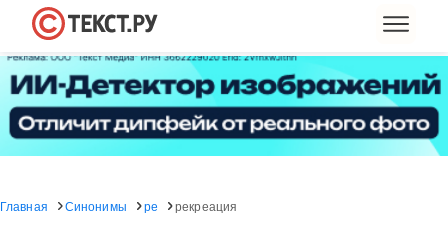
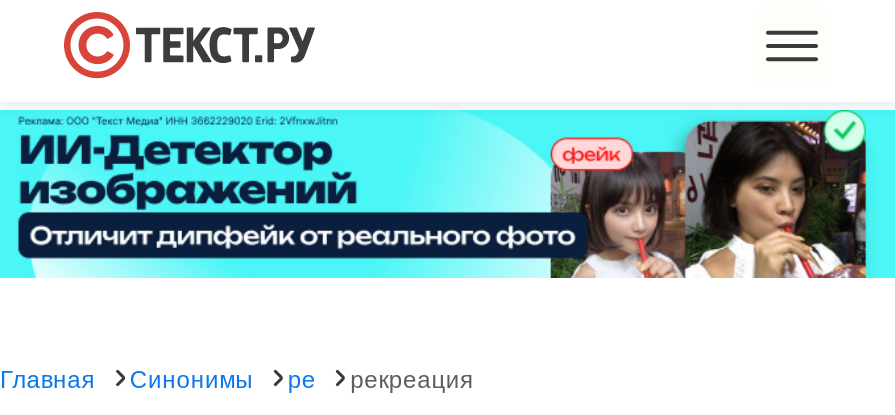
[3,55,442,157] [image] -> [6,110,878,280] [image]

